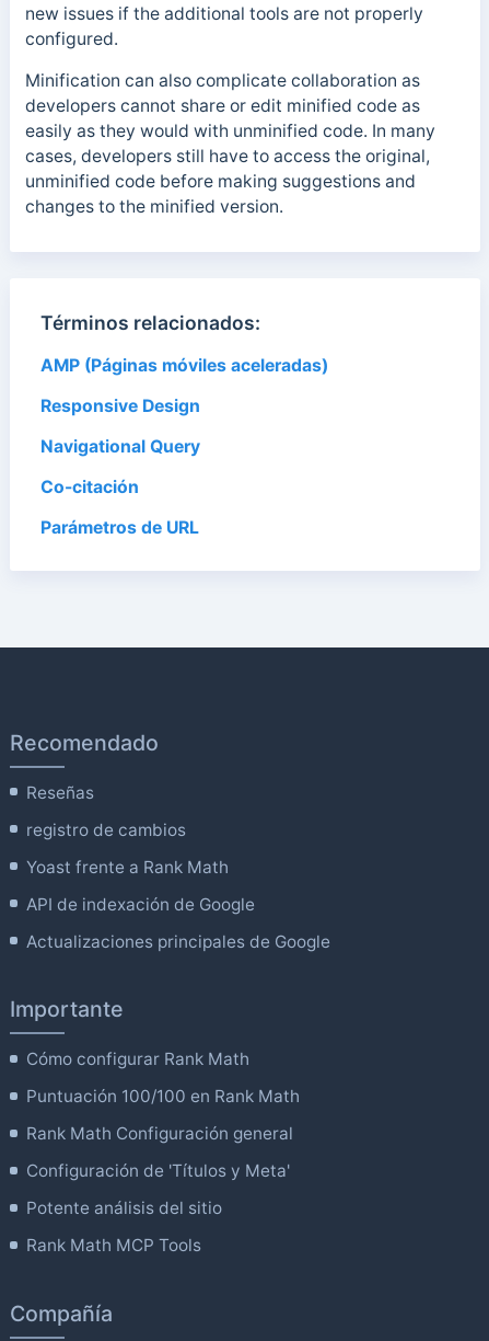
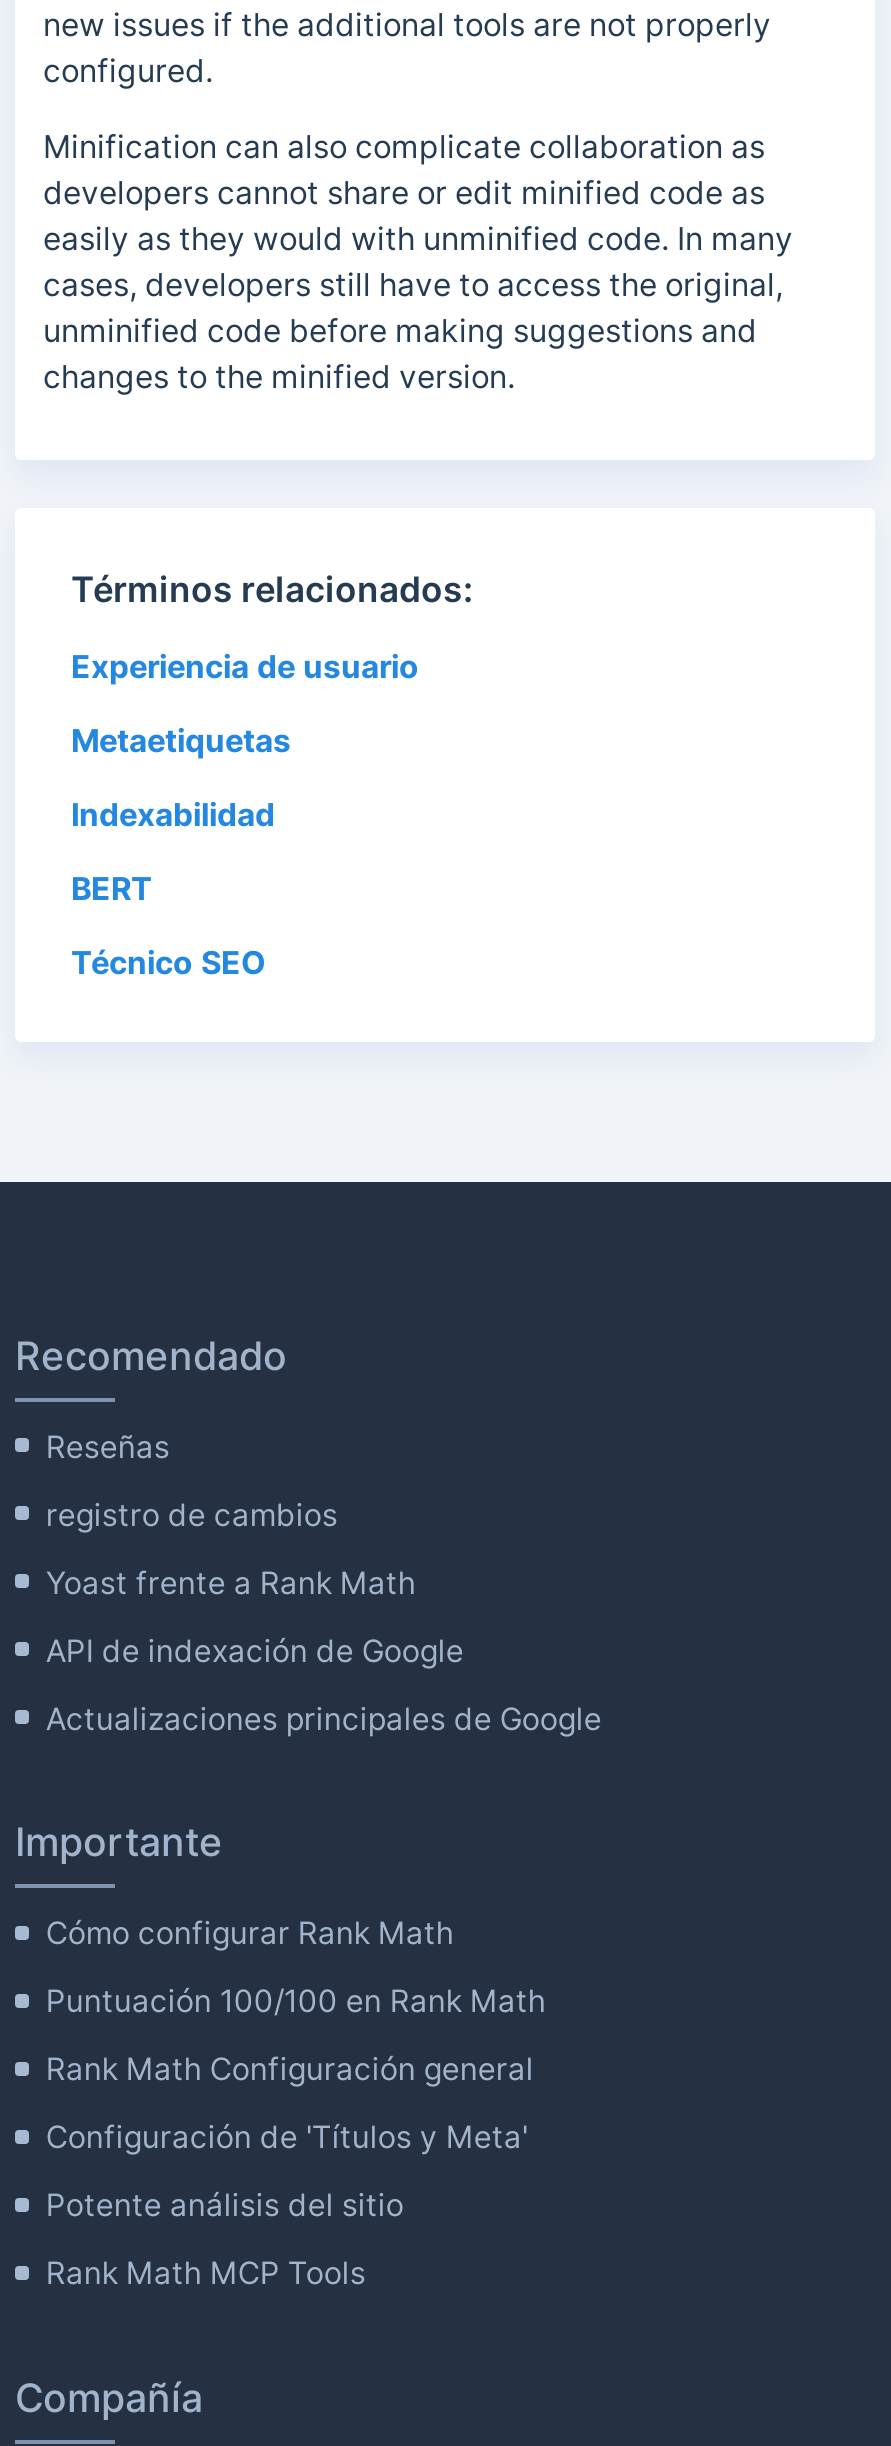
[40,355,328,375] AMP (Páginas móviles aceleradas) -> [71,647,419,685] Experiencia de usuario
[40,395,200,416] Responsive Design -> [71,721,291,759] Metaetiquetas
[40,436,200,457] Navigational Query -> [71,795,275,833] Indexabilidad
[40,476,139,497] Co-citación -> [71,869,153,907] BERT
[40,517,199,538] Parámetros de URL -> [71,943,265,981] Técnico SEO

